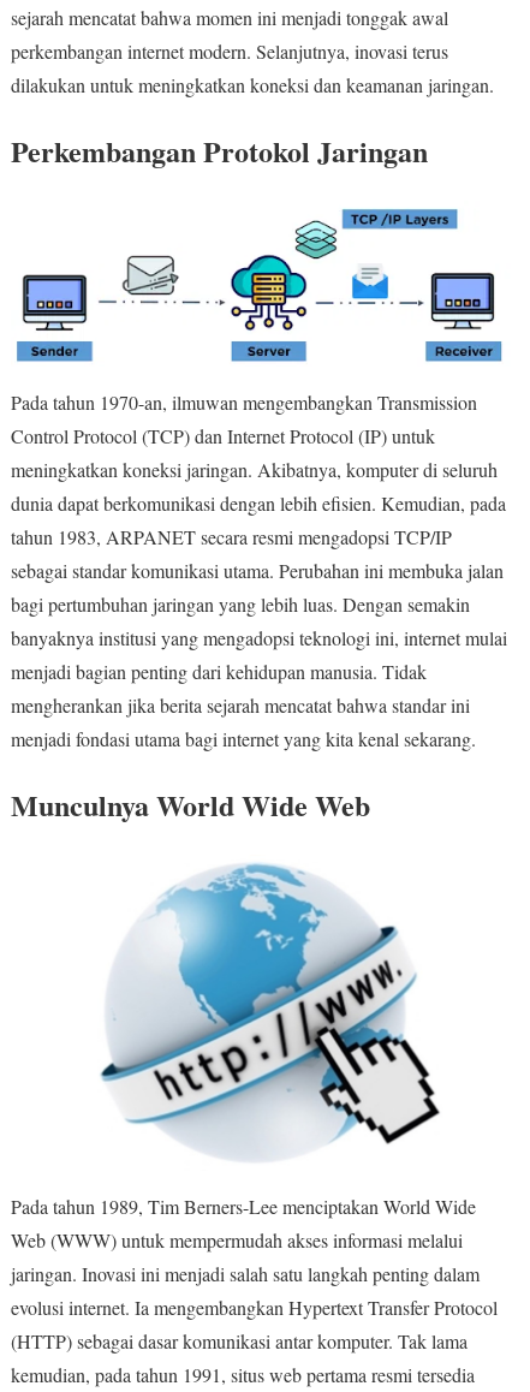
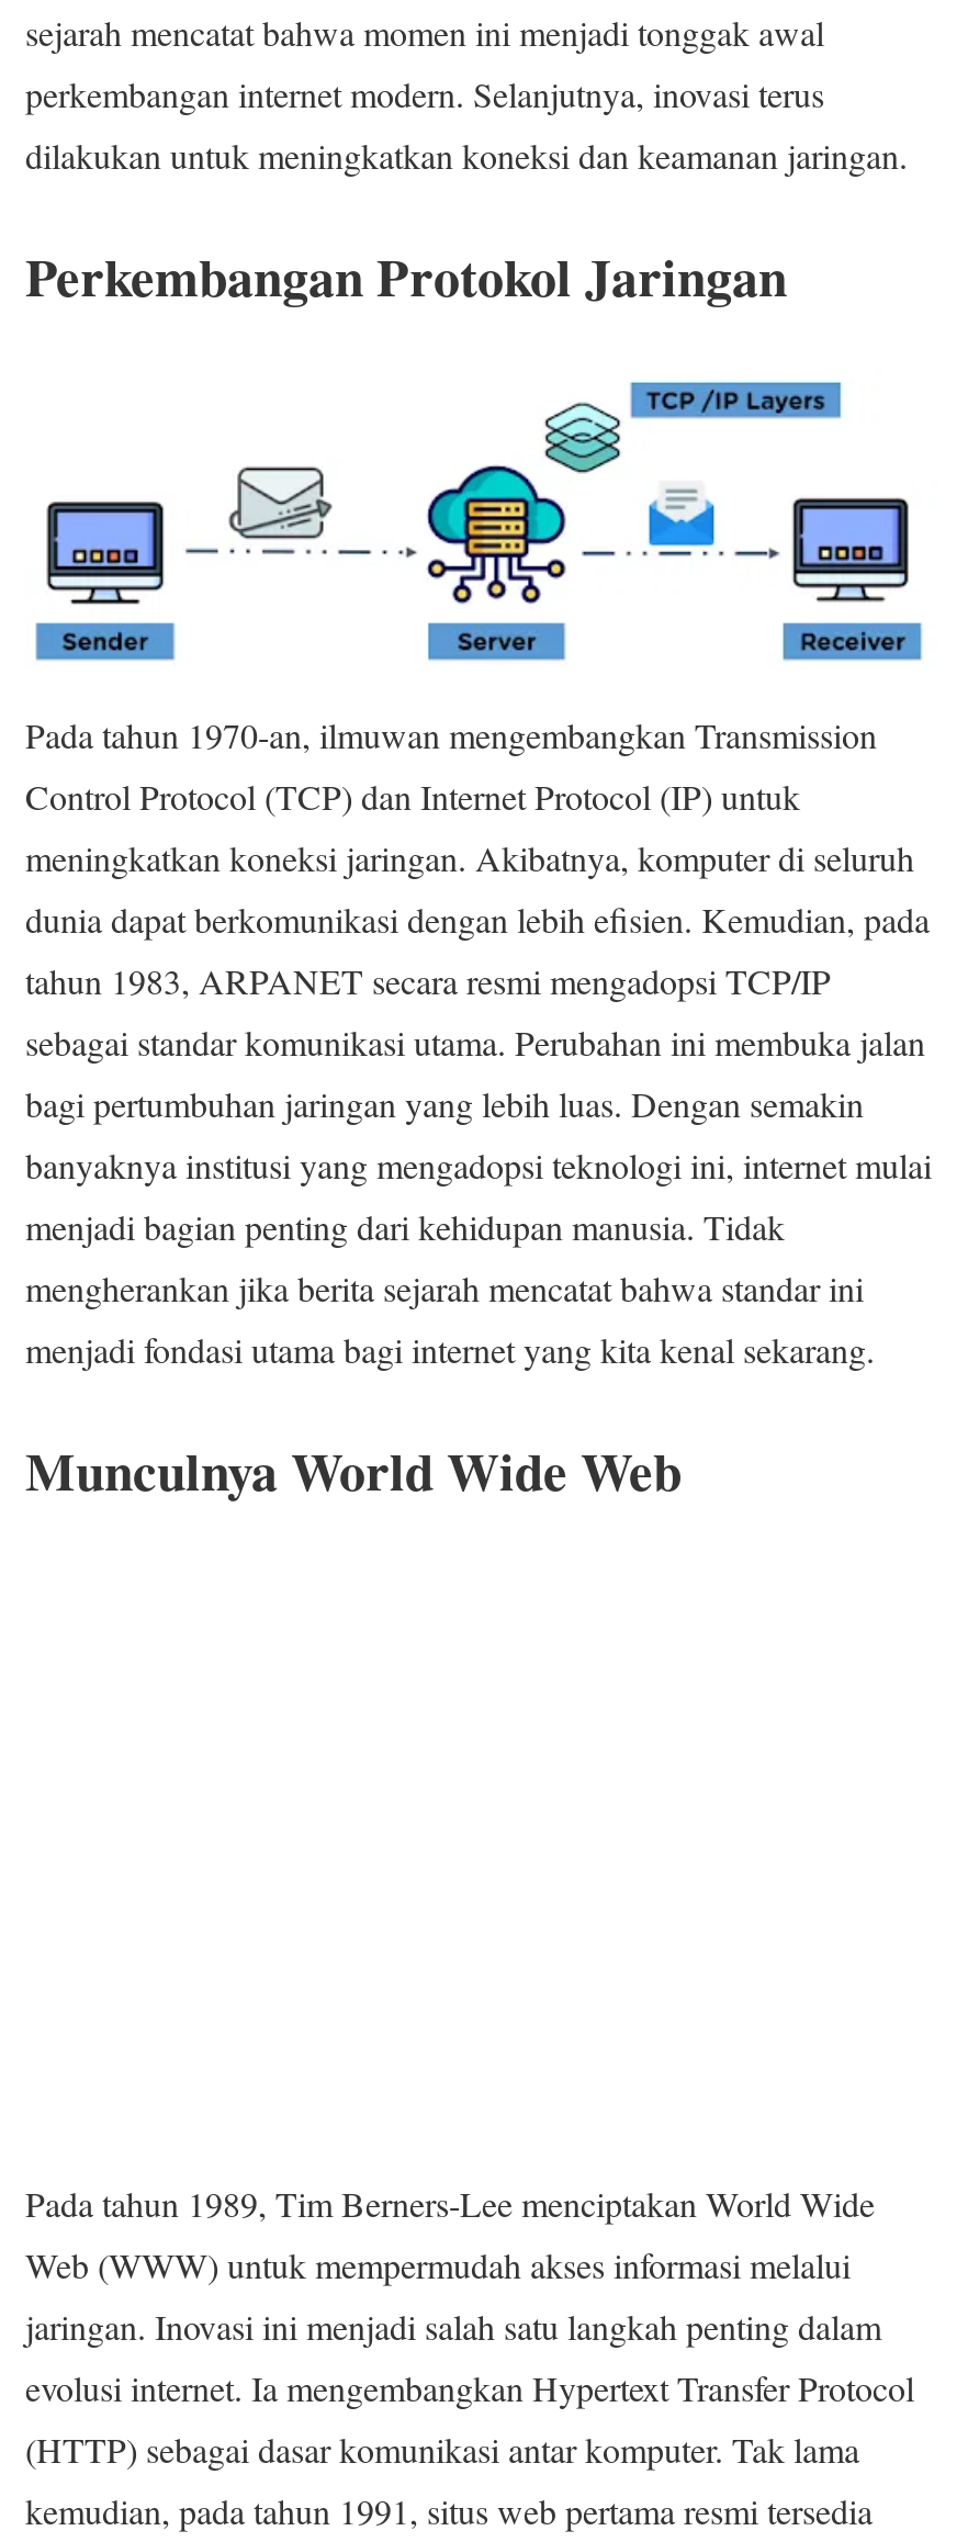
[100,862,441,1161] [image] -> none

